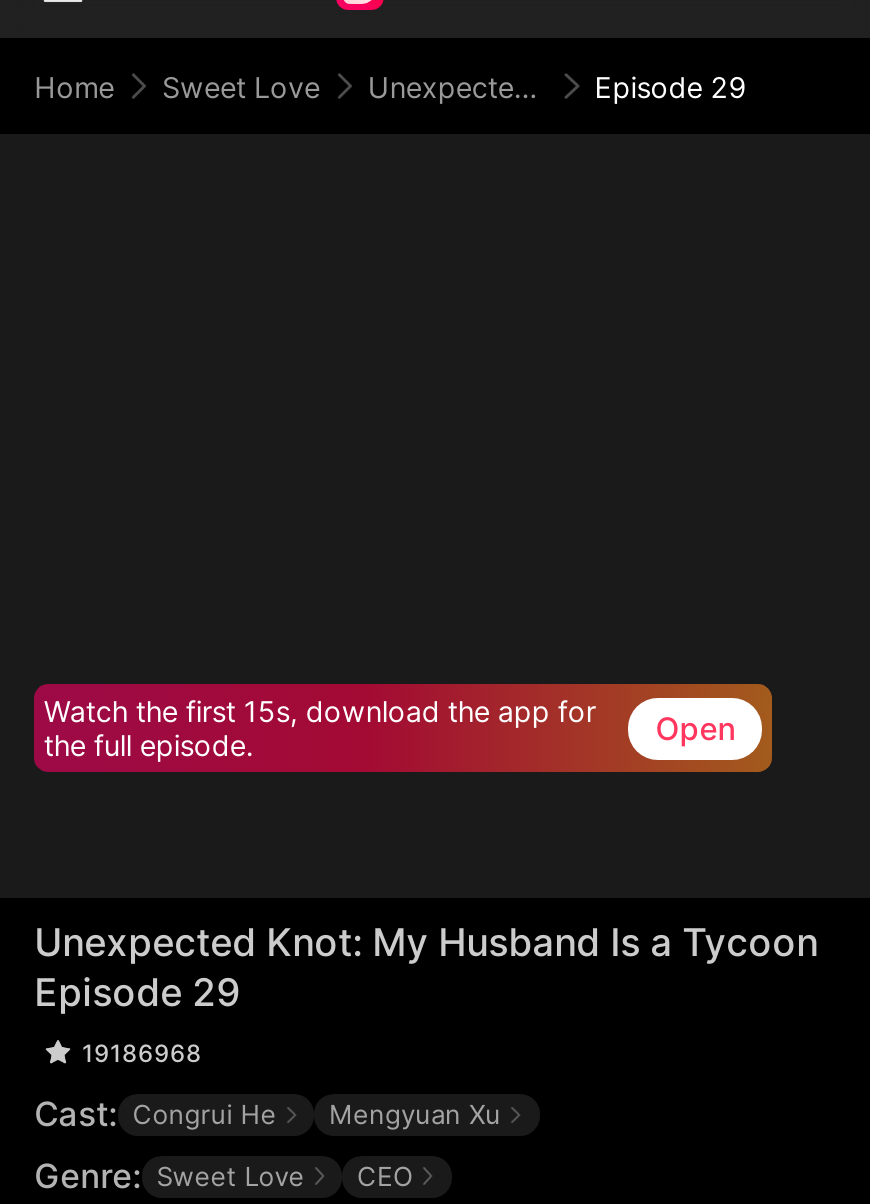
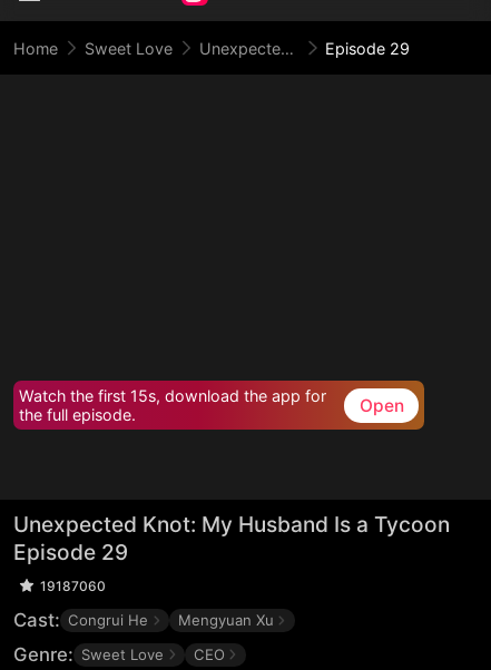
[82,1038,202,1068] 19186968 -> [40,578,106,594] 19187060

